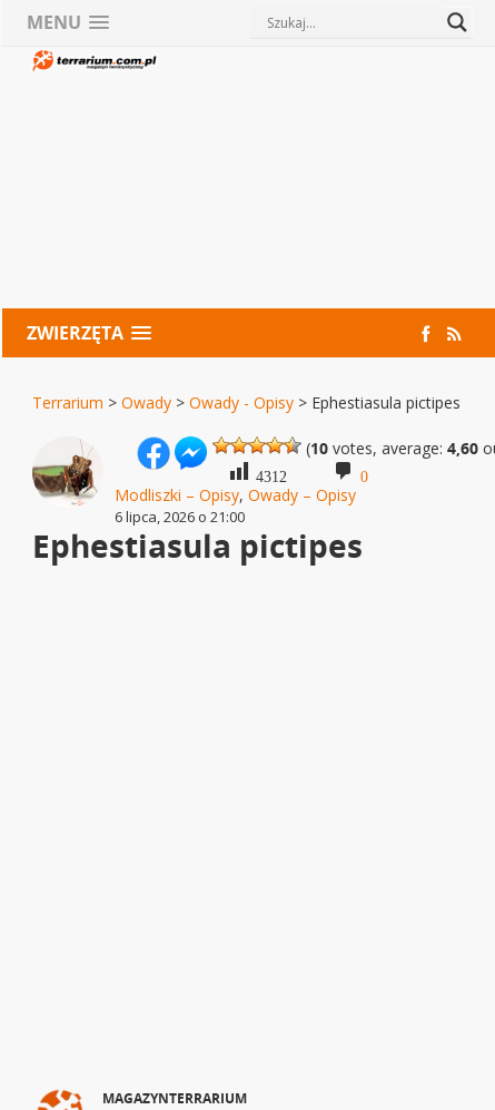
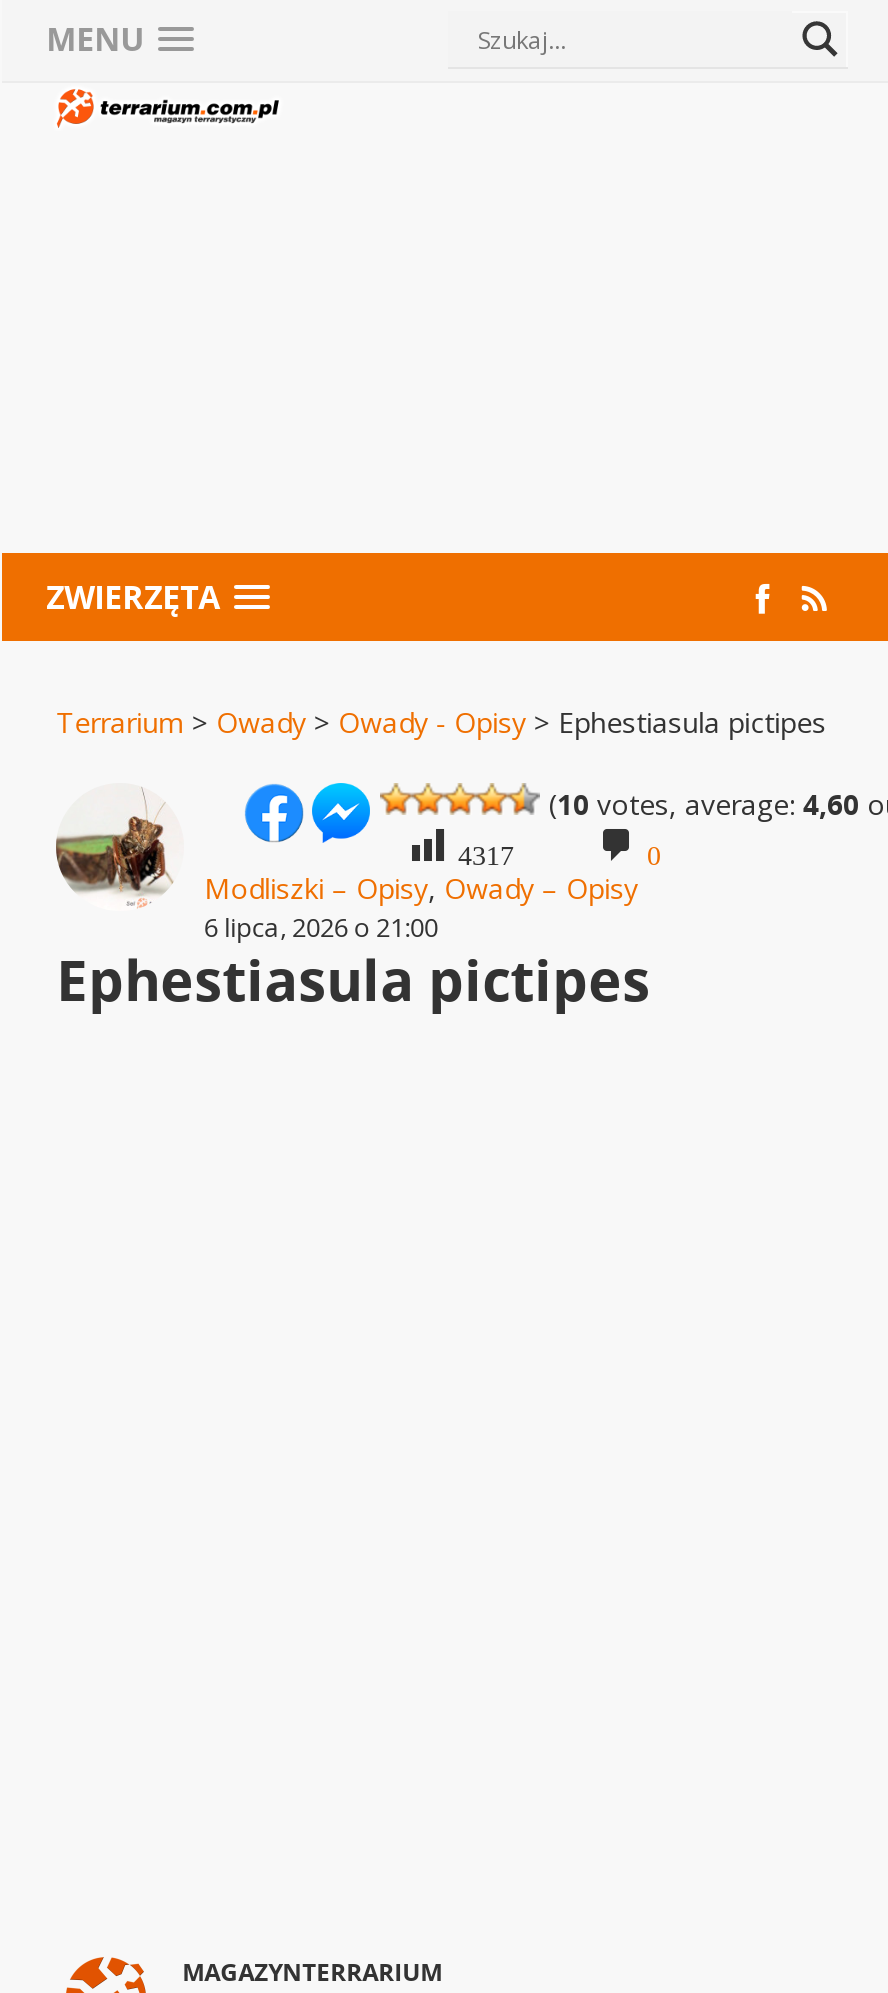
[256,469,287,485] 4312 -> [458,841,514,871] 4317

